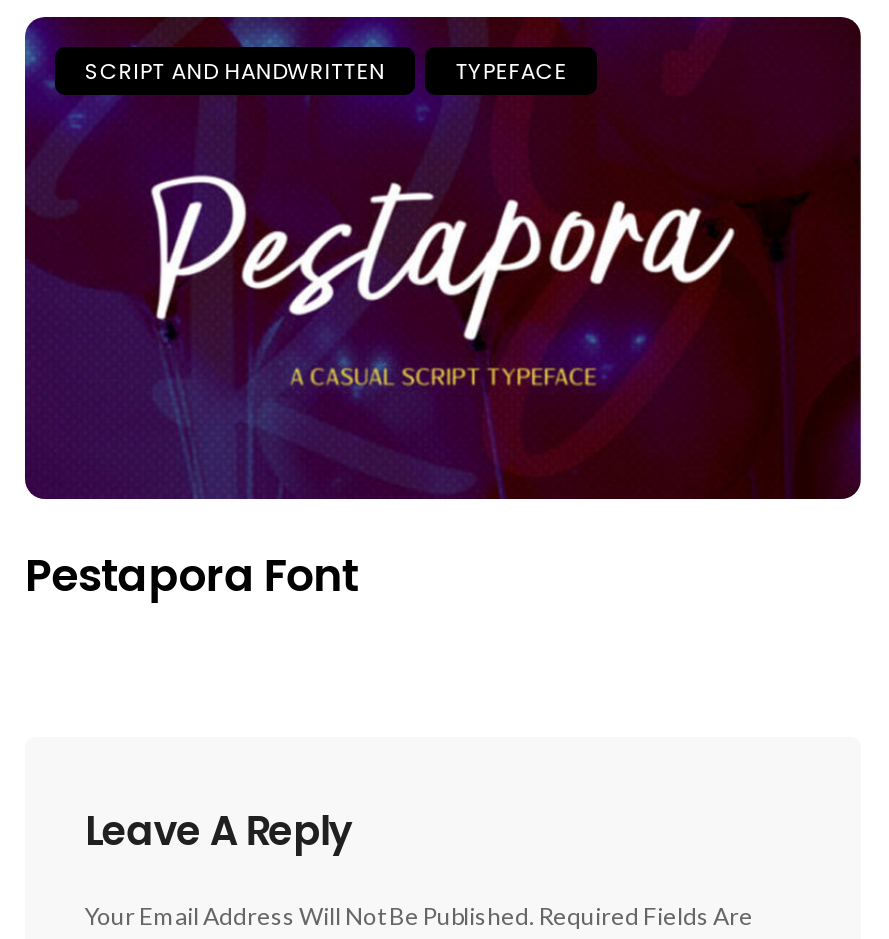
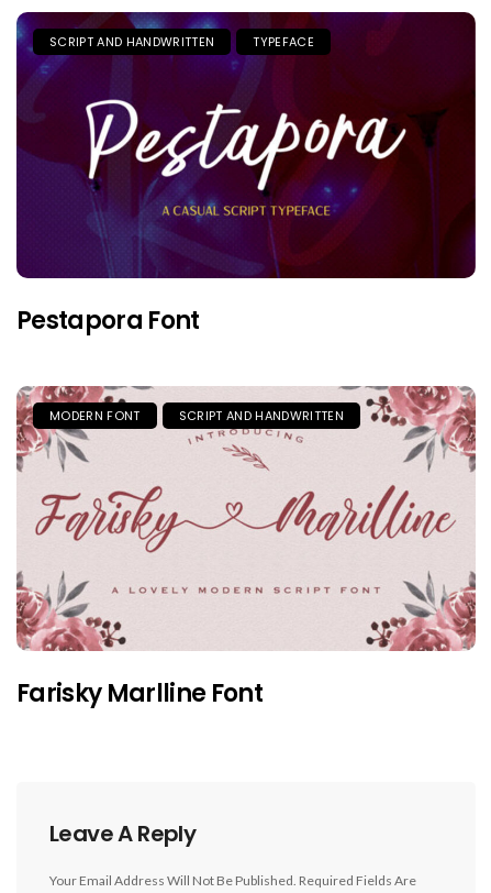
none -> [15,385,477,652] [image] | MODERN FONT | SCRIPT AND HANDWRITTEN
none -> [16,676,263,710] Farisky Marlline Font

